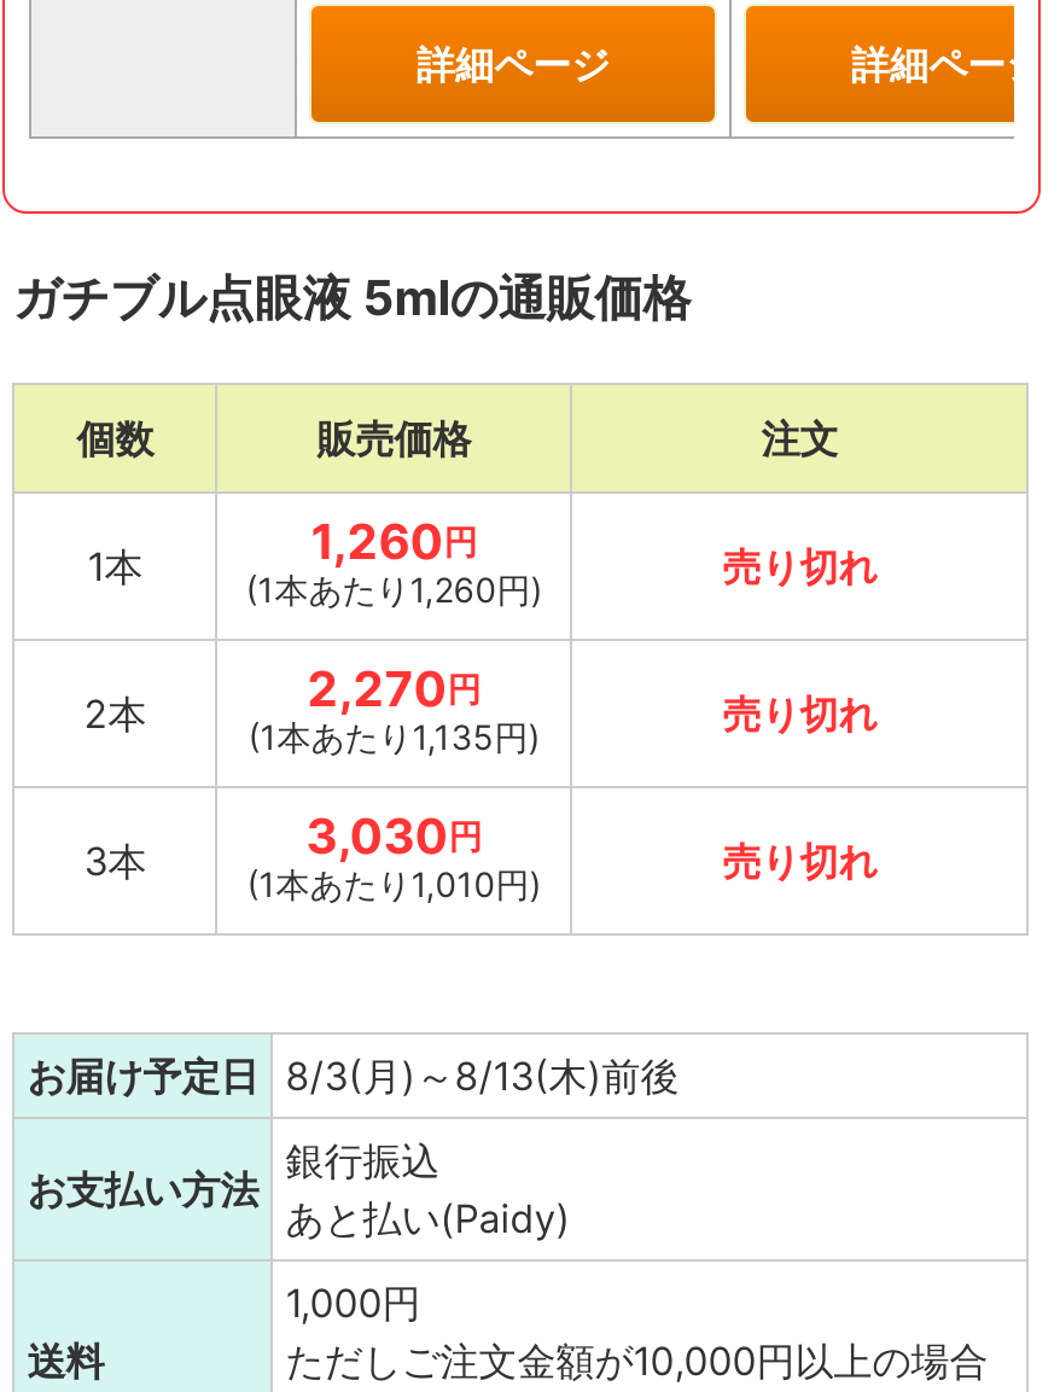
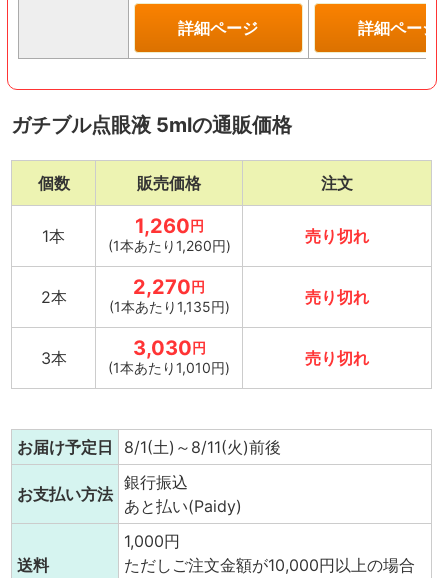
[27,1053,679,1101] お届け予定日 8/3(月)～8/13(木)前後 -> [17,437,281,457] お届け予定日 8/1(土)～8/11(火)前後

